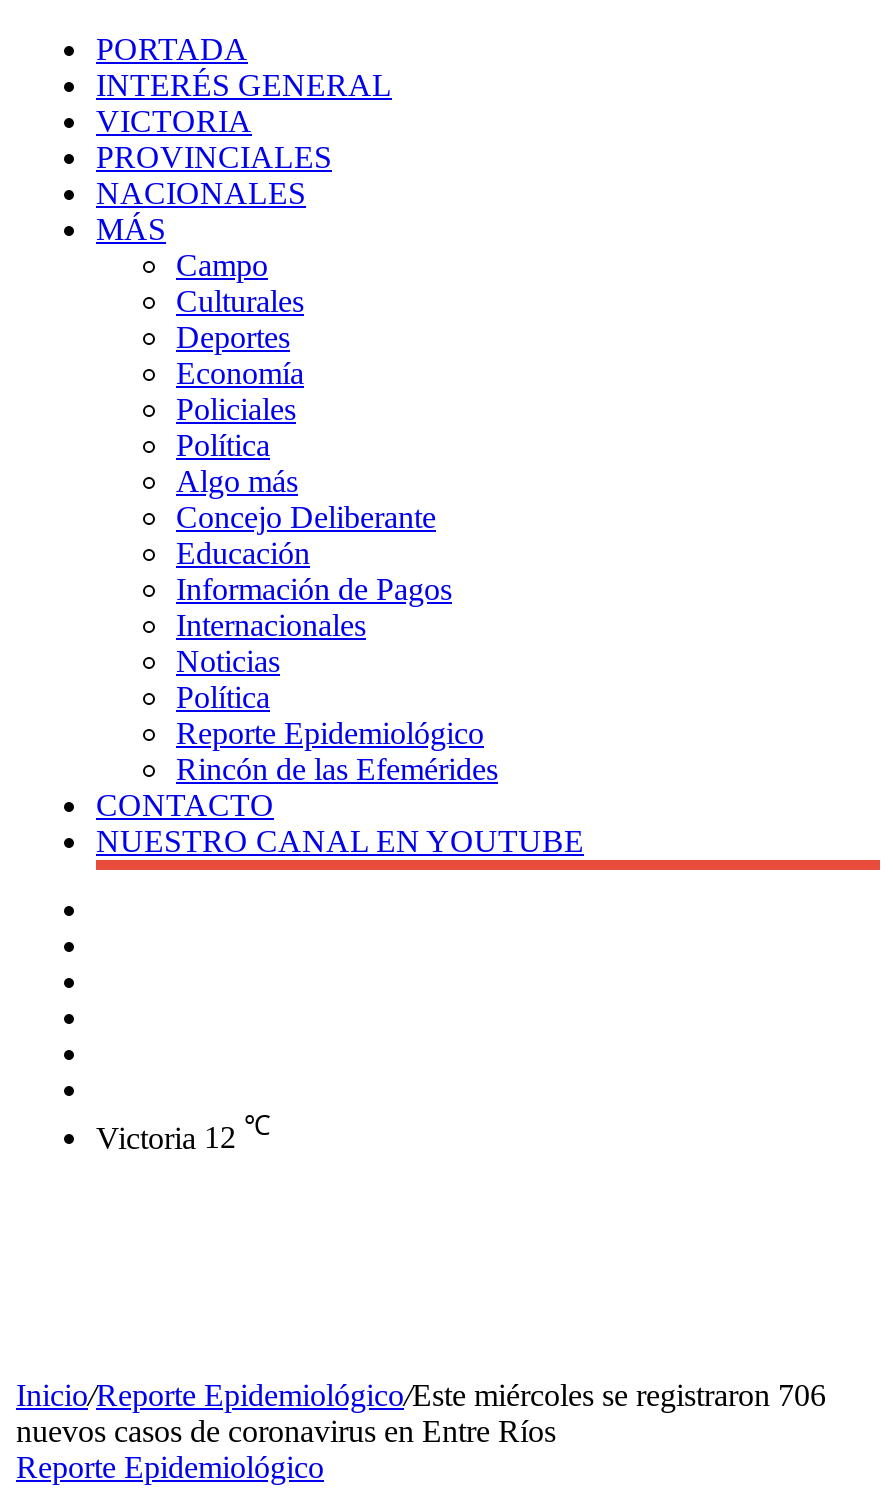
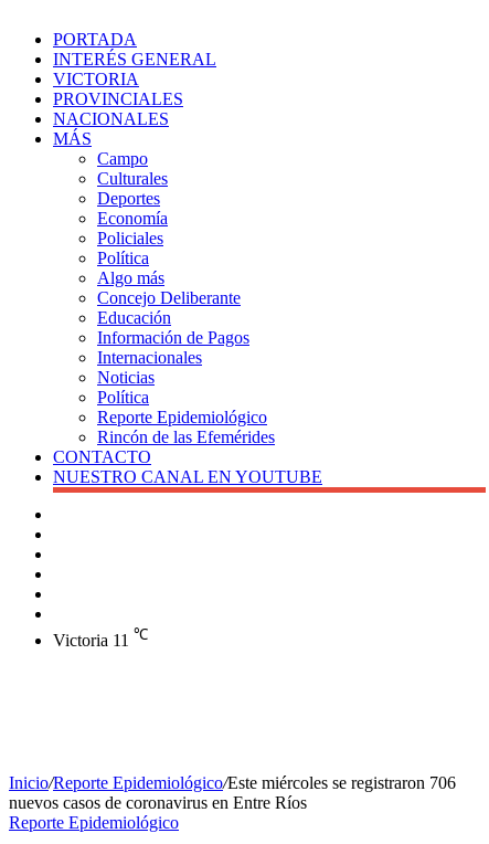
[96,1112,270,1155] Victoria 12 ℃ -> [53,626,148,650] Victoria 11 ℃

